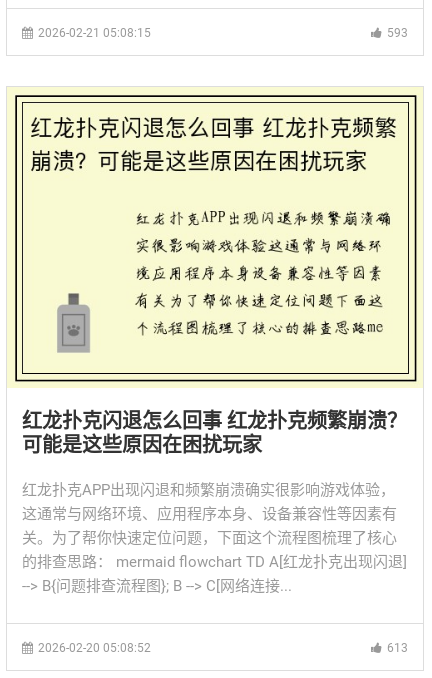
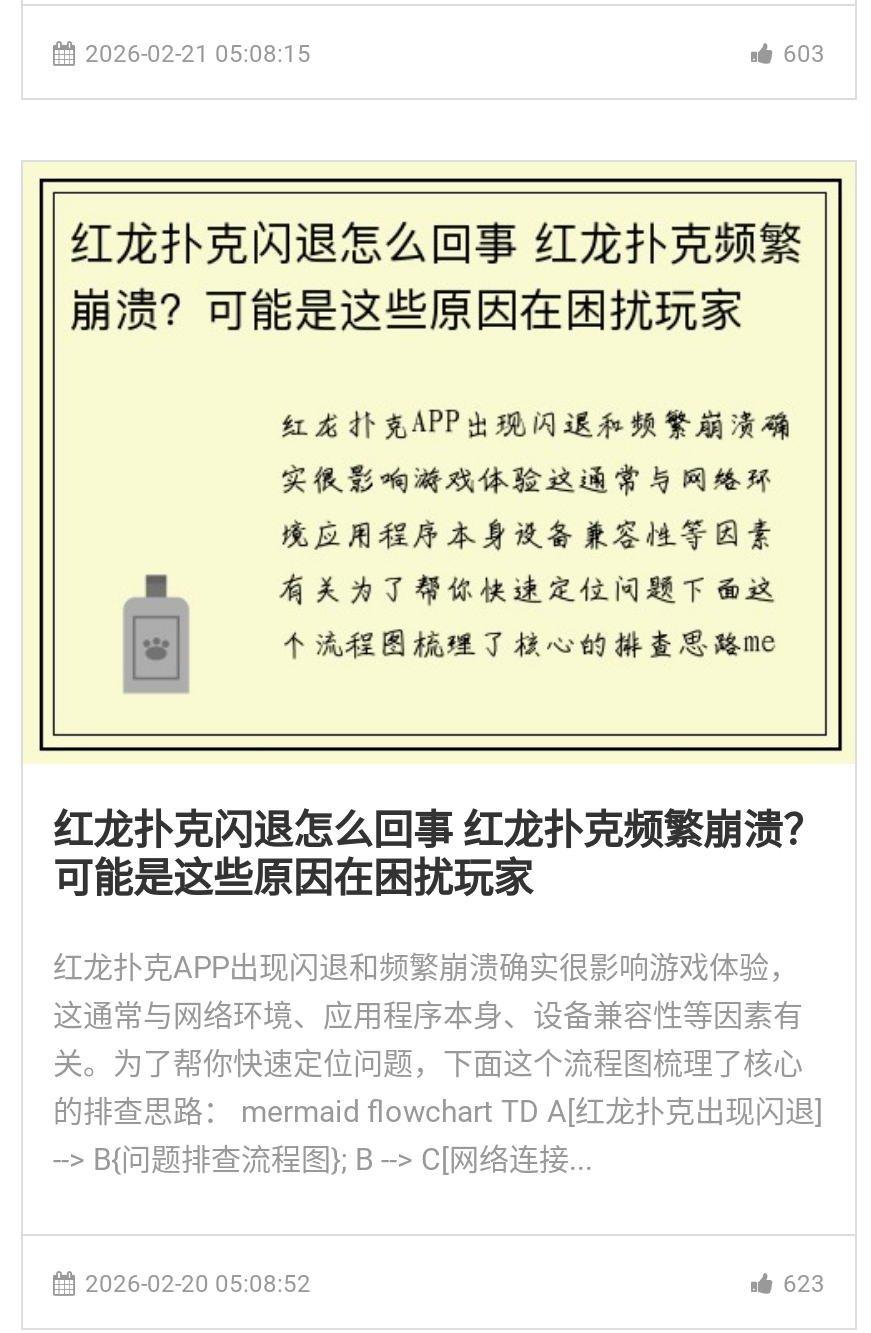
[387,26,408,40] 593 -> [783,40,825,68] 603
[387,641,408,655] 613 -> [783,1271,825,1299] 623

